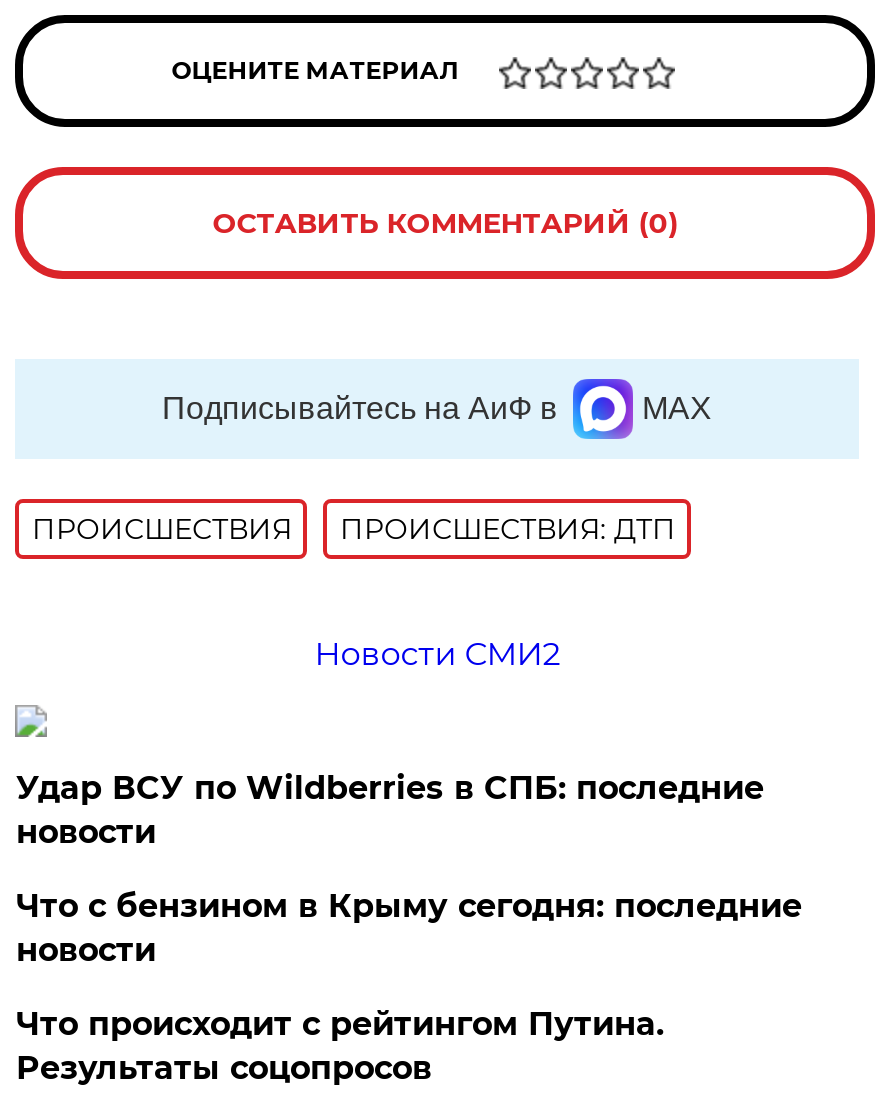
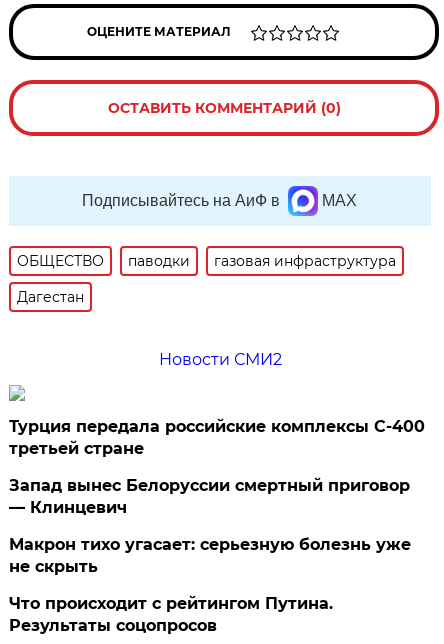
[32,511,676,547] ПРОИСШЕСТВИЯ | ПРОИСШЕСТВИЯ: ДТП -> [17,252,396,306] ОБЩЕСТВО | паводки | газовая инфраструктура | Дагестан
[16,769,802,969] Удар ВСУ по Wildberries в СПБ: последние | новости | Что с бензином в Крыму сегодня: последние | новости -> [9,417,425,576] Турция передала российские комплексы С-400 | третьей стране | Запад вынес Белоруссии смертный приговор | — Клинцевич | Макрон тихо угасает: серьезную болезнь уже | не скрыть

